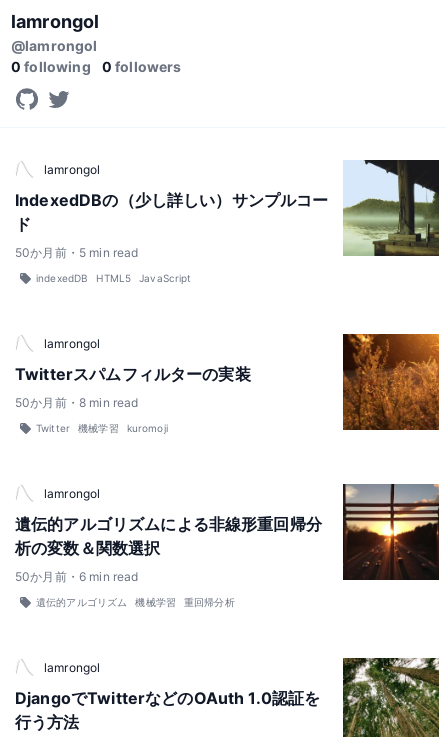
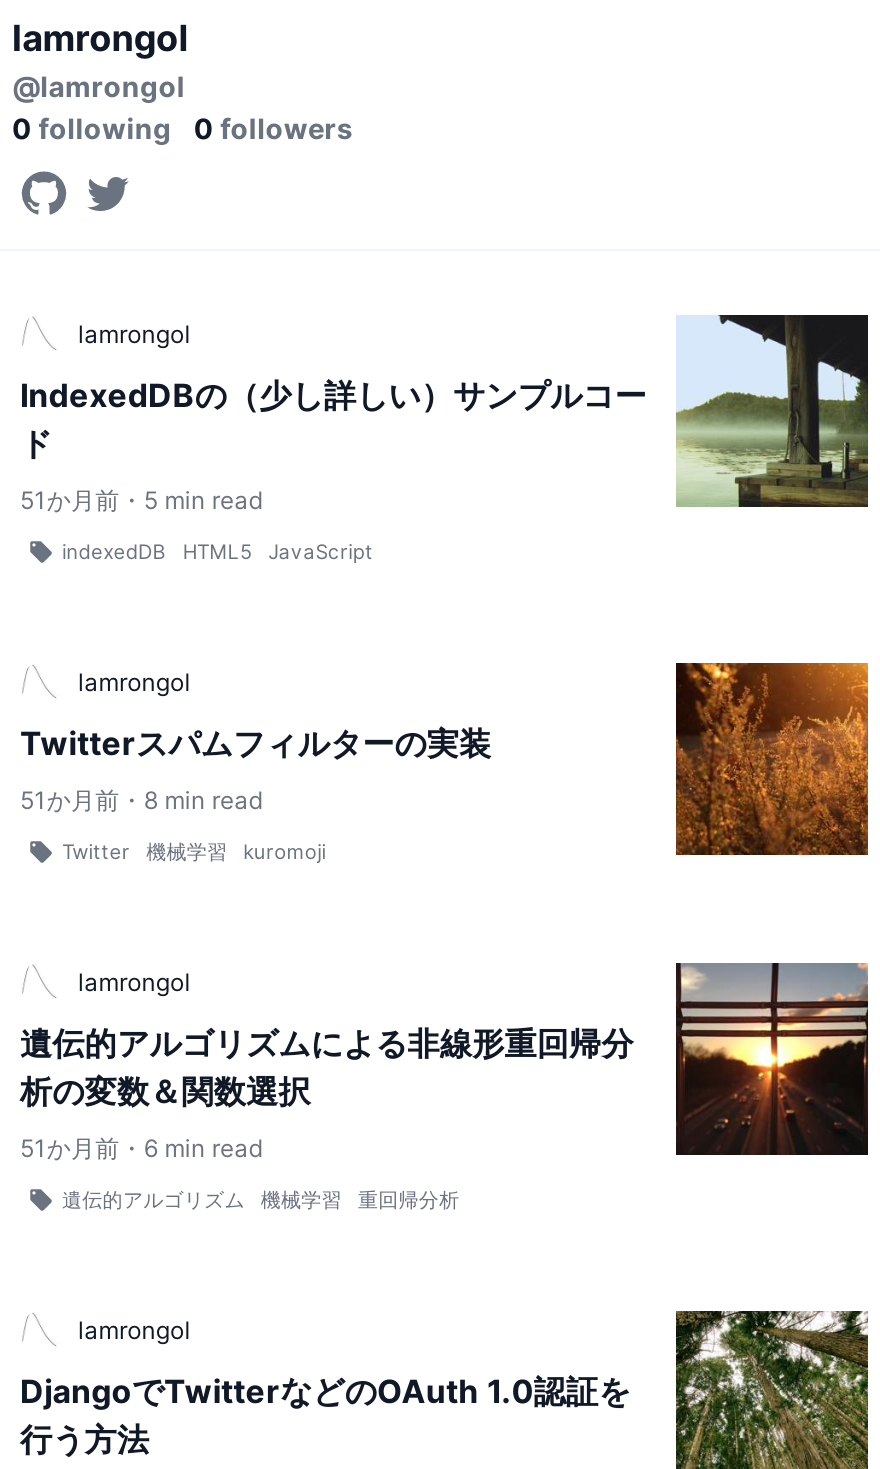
[15,245,138,260] 50か月前・5 min read -> [20,484,263,514] 51か月前・5 min read
[15,395,138,410] 50か月前・8 min read -> [20,784,263,814] 51か月前・8 min read
[15,569,138,584] 50か月前・6 min read -> [20,1132,263,1162] 51か月前・6 min read

